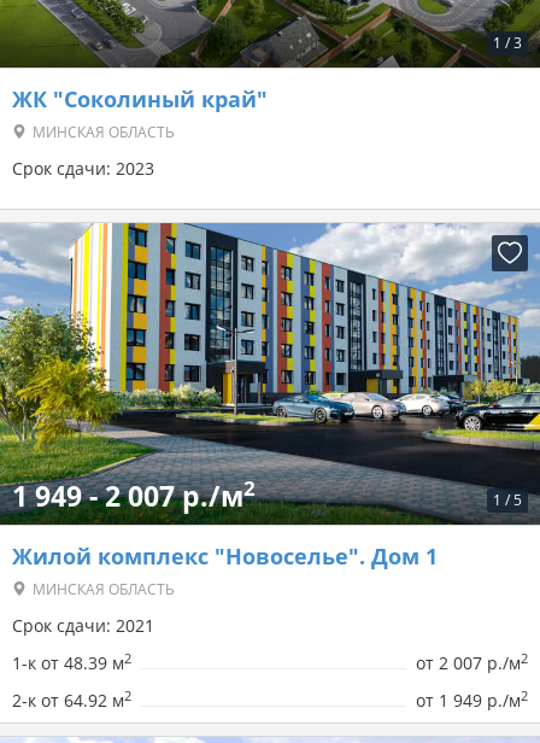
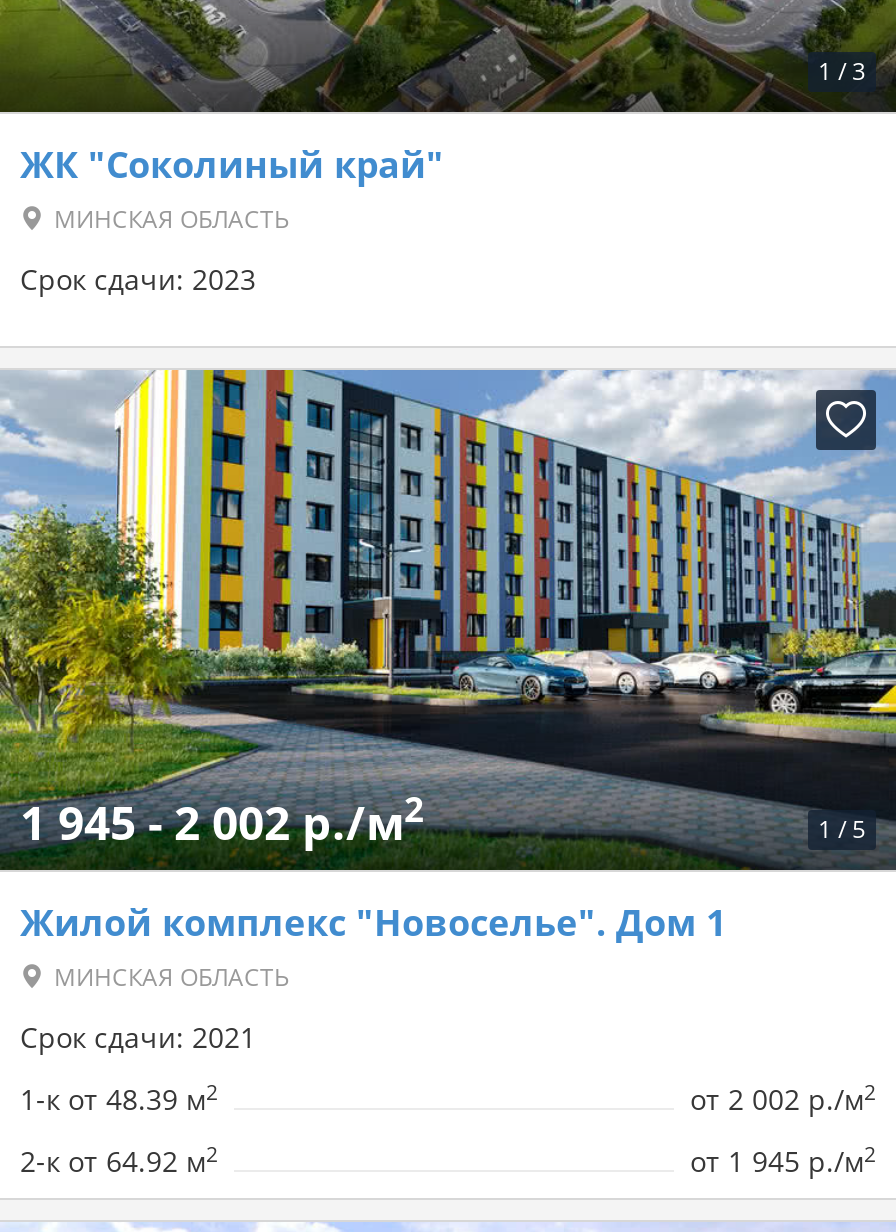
[12,475,256,515] 1 949 - 2 007 р./м2 -> [20,787,424,854] 1 945 - 2 002 р./м2
[416,650,528,674] от 2 007 р./м2 -> [690,1078,876,1118] от 2 002 р./м2
[416,687,528,712] от 1 949 р./м2 -> [690,1140,876,1180] от 1 945 р./м2

